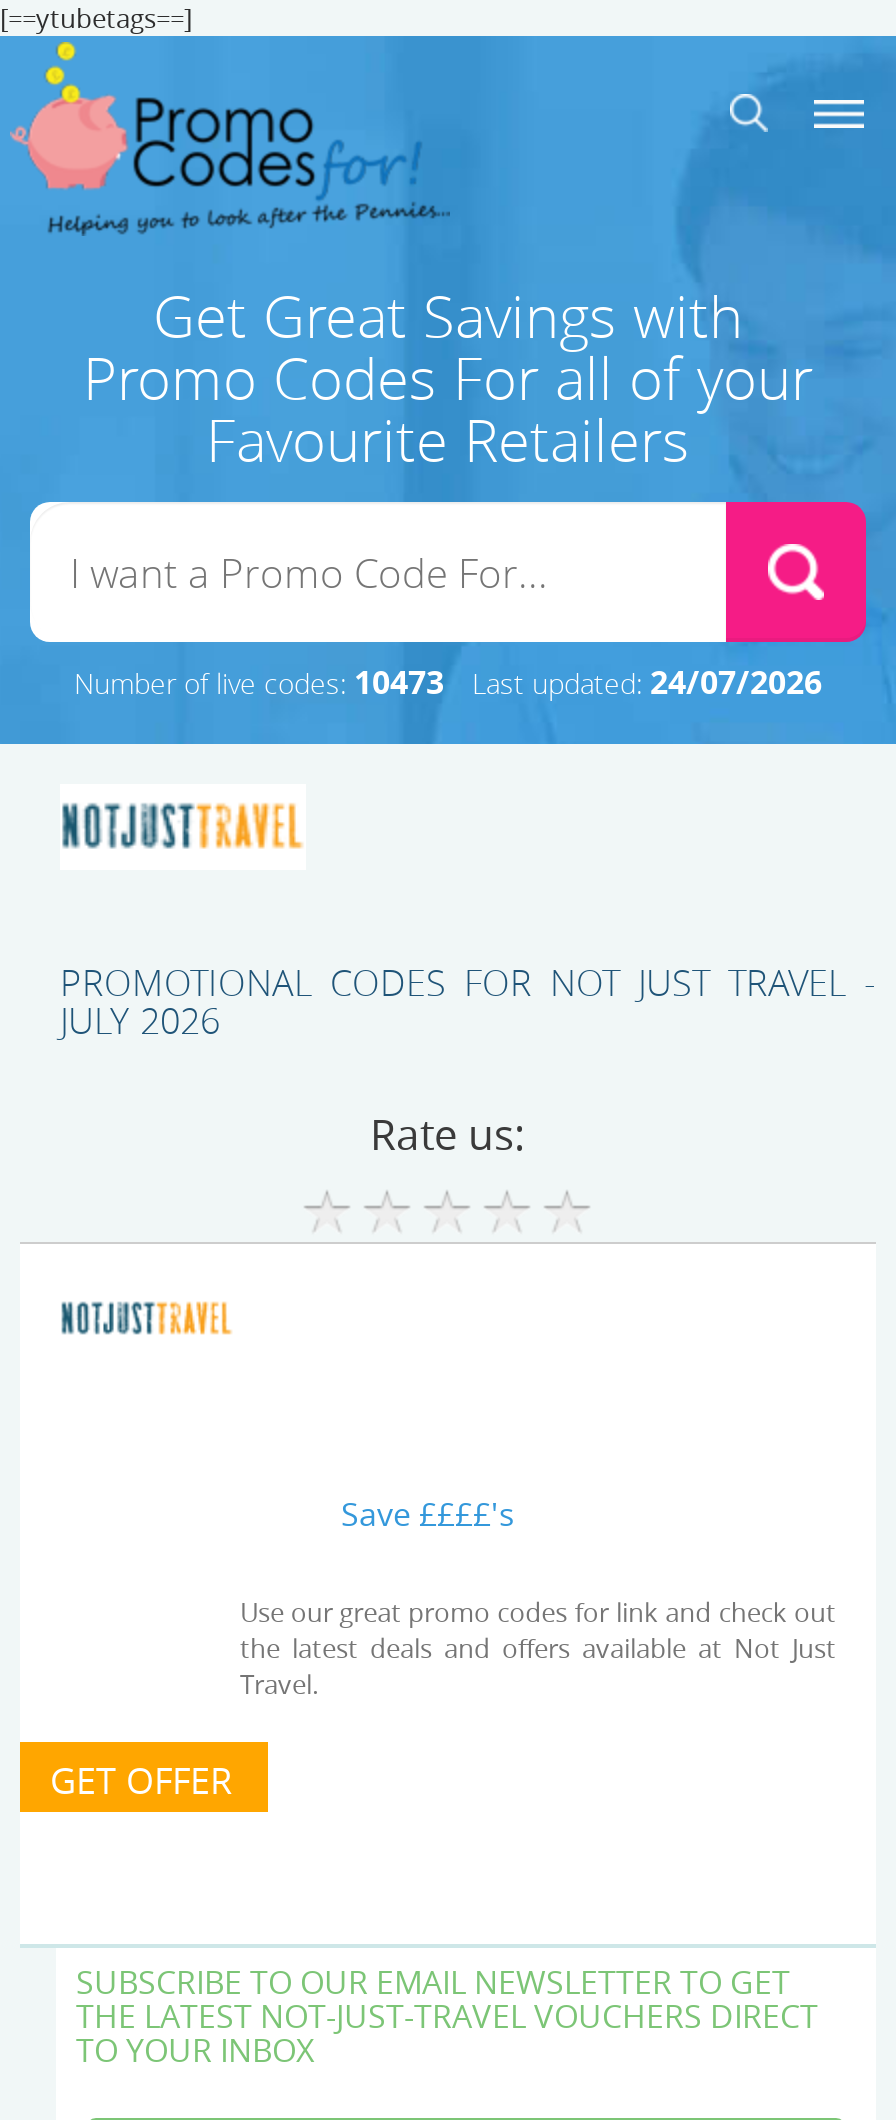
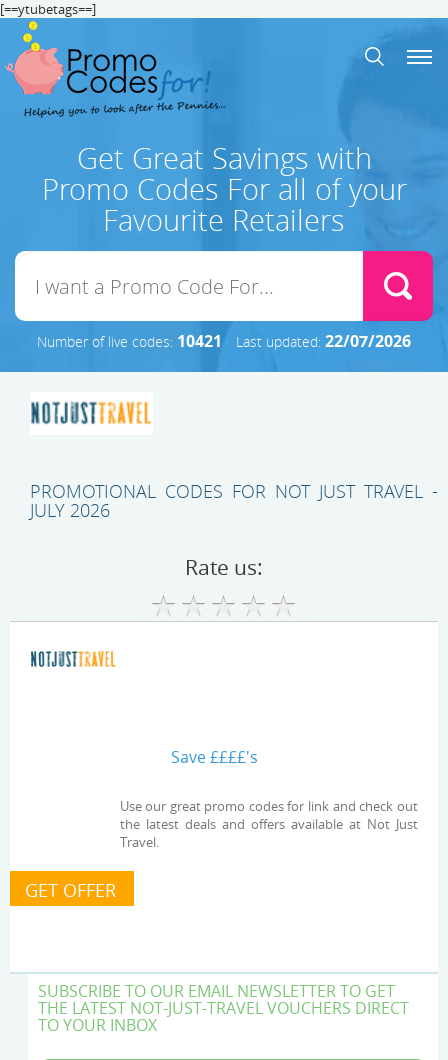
[74,660,444,704] Number of live codes: 10473 -> [37,330,222,352] Number of live codes: 10421
[472,660,822,704] Last updated: 24/07/2026 -> [236,330,411,352] Last updated: 22/07/2026

